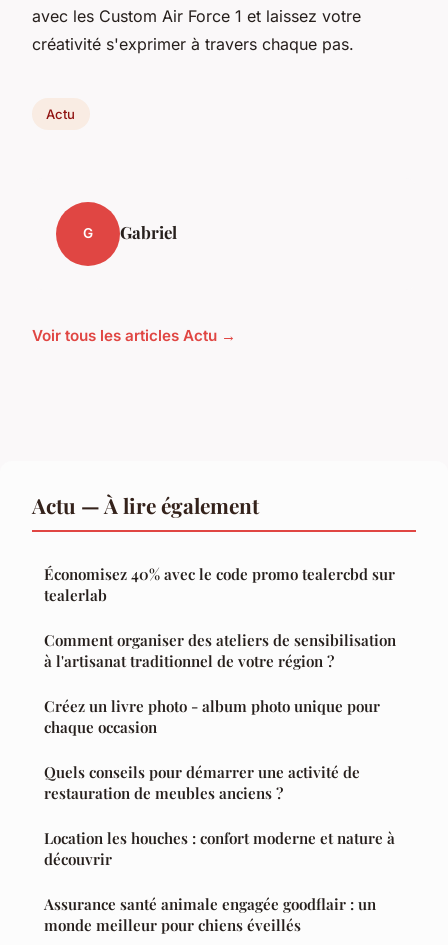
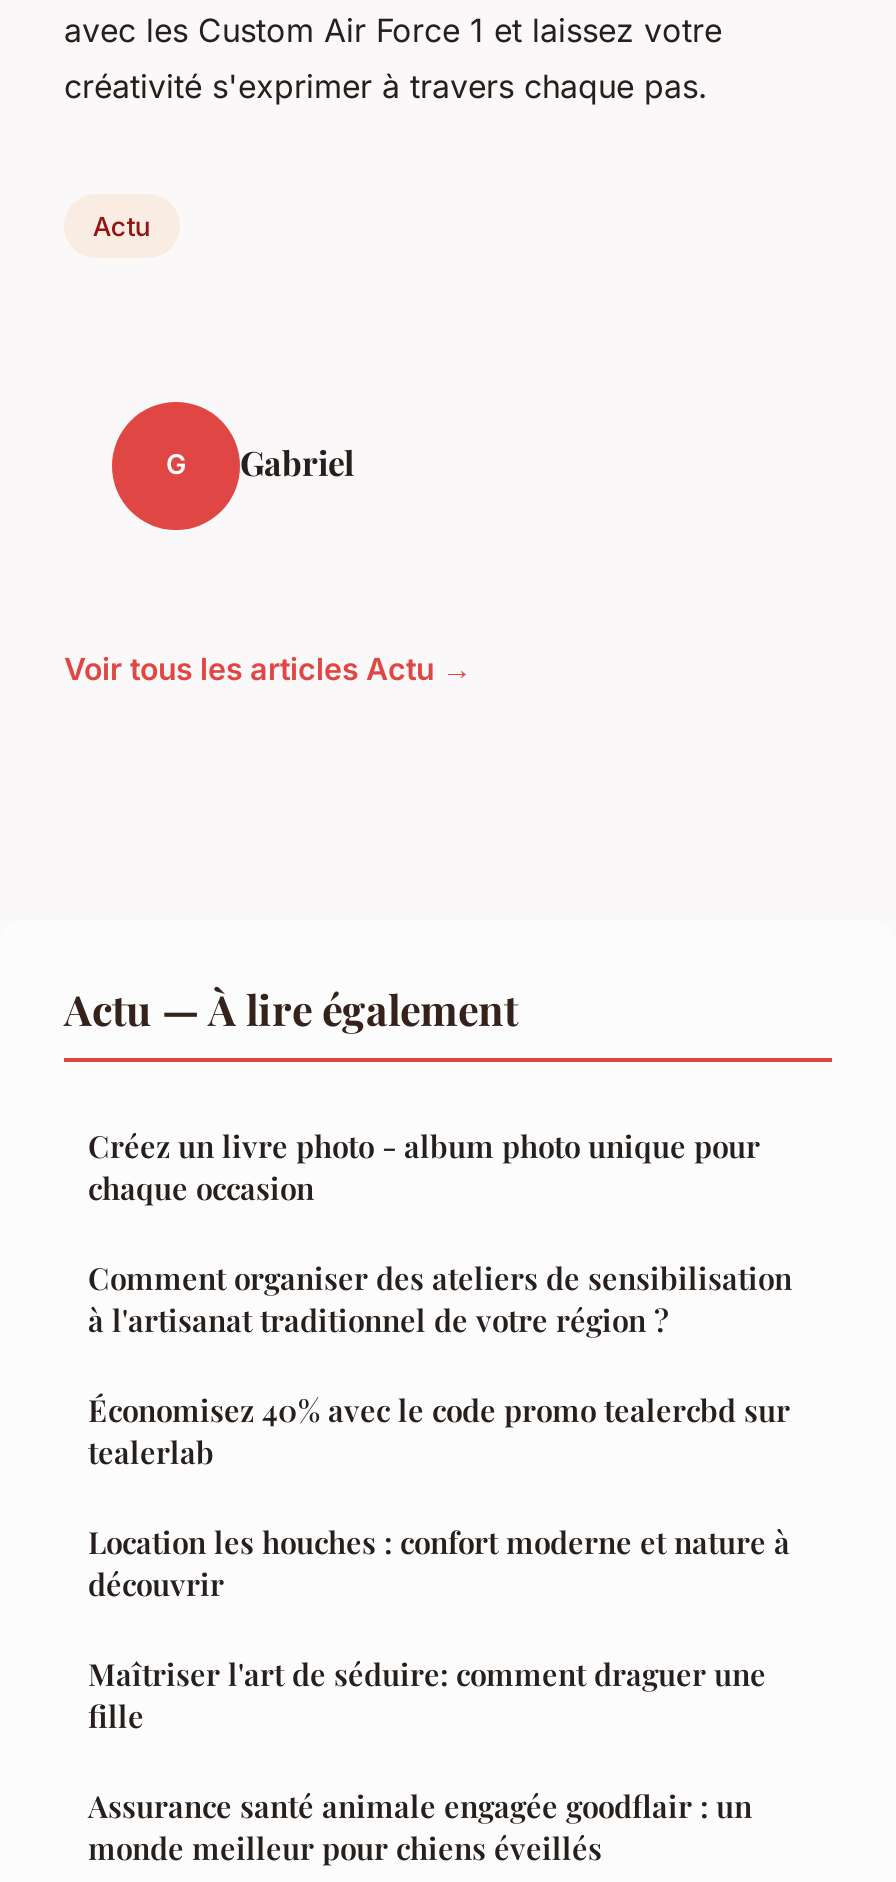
moved [44,564,395,605] -> [88,1389,790,1471]: Économisez 40% avec le code promo tealercbd sur | tealerlab
moved [44,630,396,737] -> [88,1125,792,1339]: Comment organiser des ateliers de sensibilisation | à l'artisanat traditionnel de votre région ? | Créez un livre photo - album photo unique pour | chaque occasion
[44,762,360,803] Quels conseils pour démarrer une activité de | restauration de meubles anciens ? -> none
moved [44,828,395,869] -> [88,1521,790,1603]: Location les houches : confort moderne et nature à | découvrir
none -> [88,1653,766,1735] Maîtriser l'art de séduire: comment draguer une | fille

